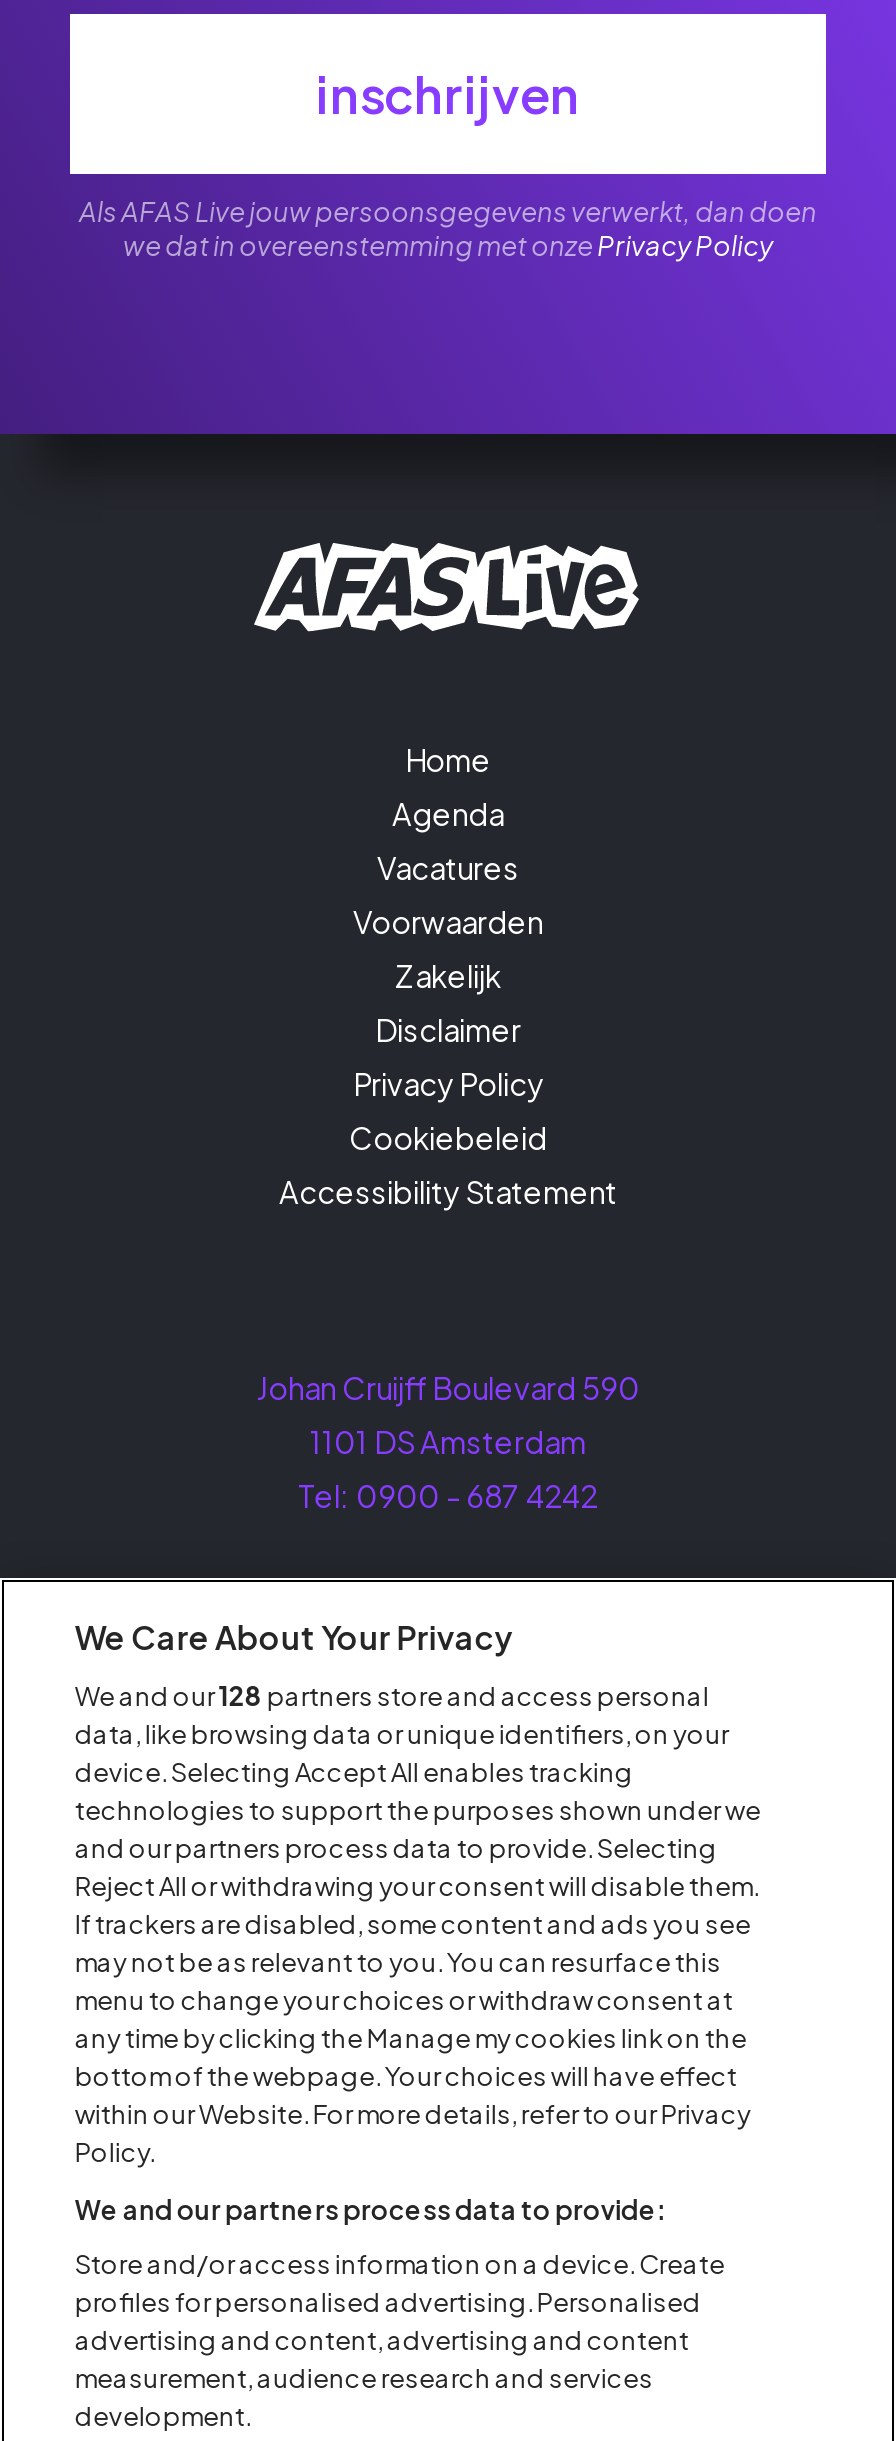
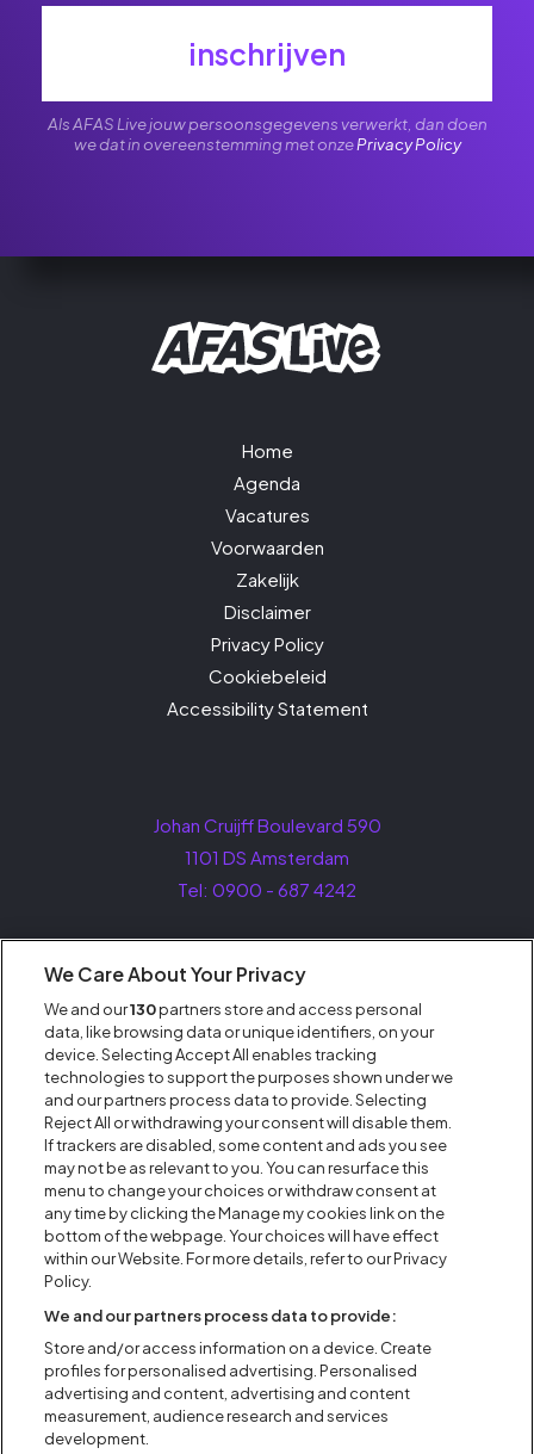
[75,1680,709,1712] We and our128 partners store and access personal -> [45,1000,422,1019] We and our130 partners store and access personal

